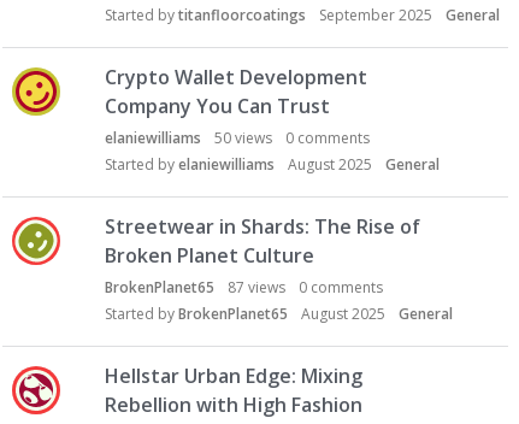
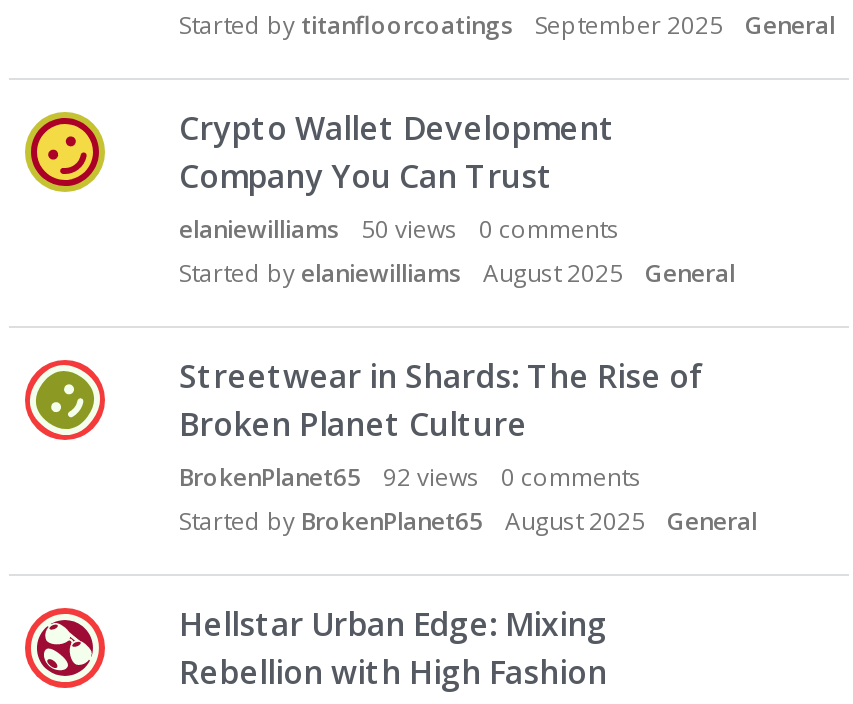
[105,277,383,298] BrokenPlanet65 87 views 0 comments -> [179,460,641,494] BrokenPlanet65 92 views 0 comments

